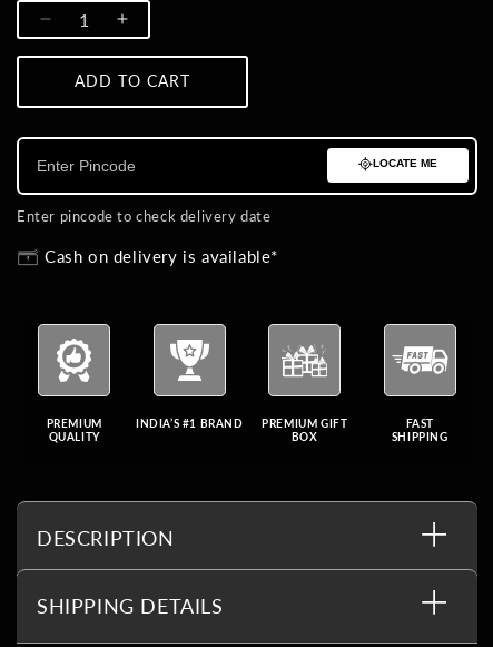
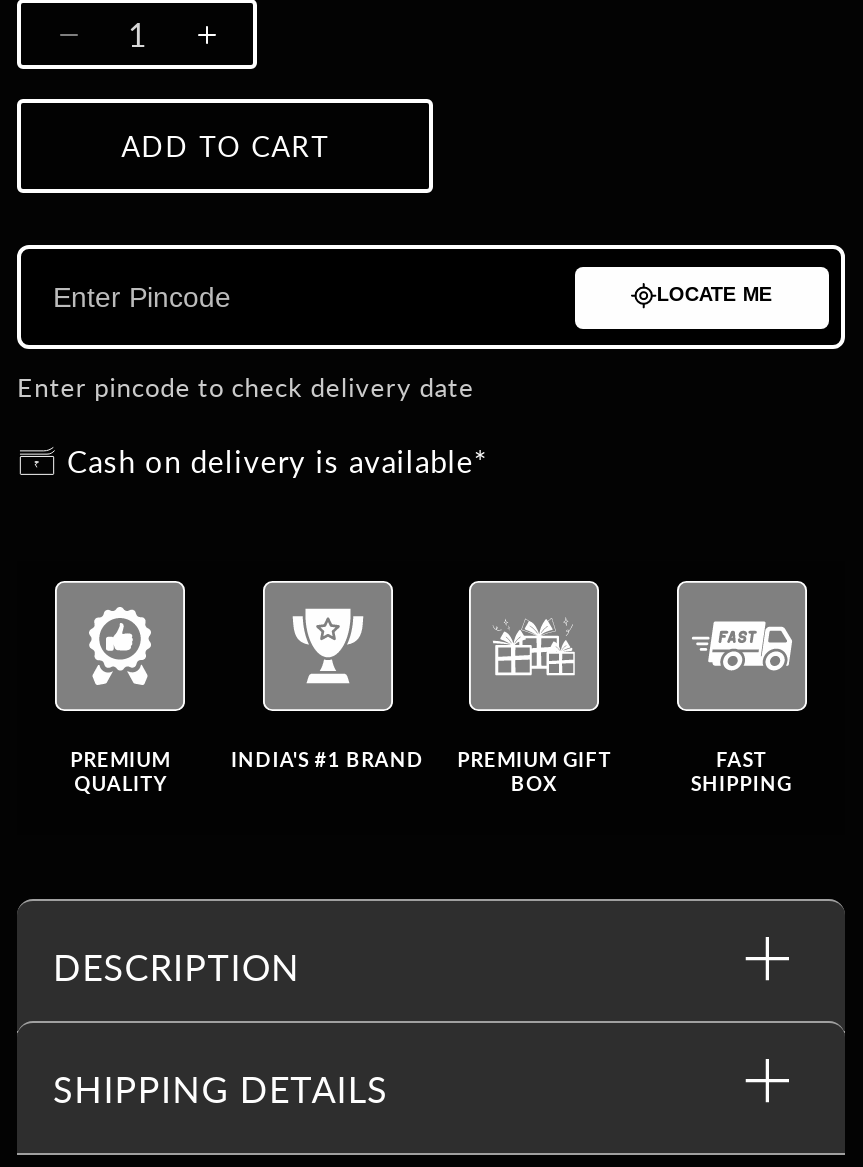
[136,416,348,430] INDIA’S #1 BRAND PREMIUM GIFT -> [231,748,612,772] INDIA'S #1 BRAND PREMIUM GIFT

